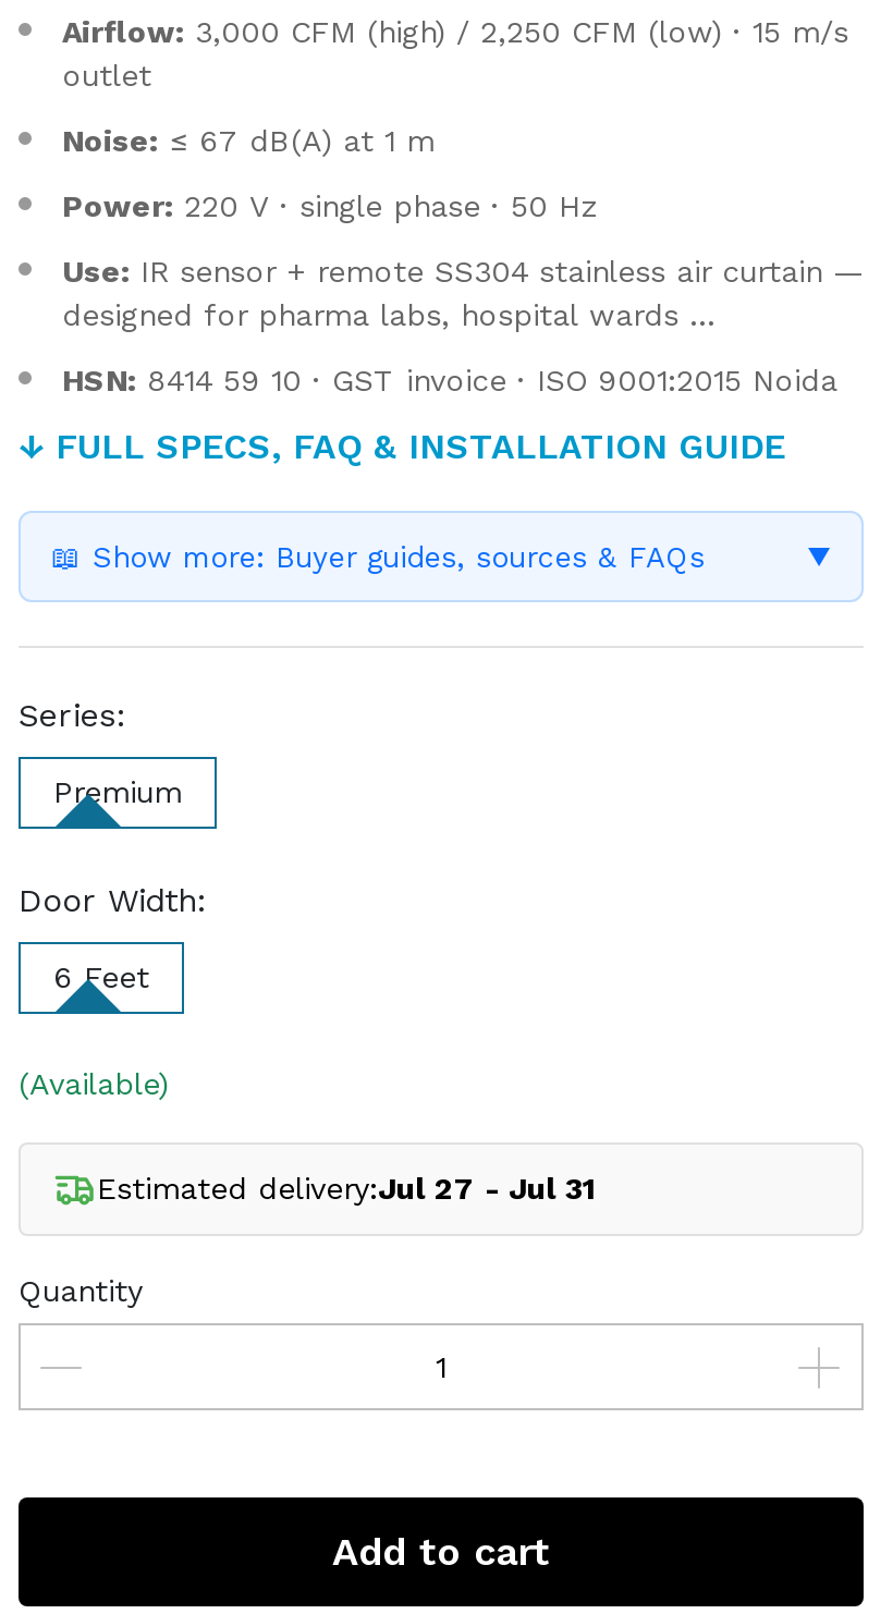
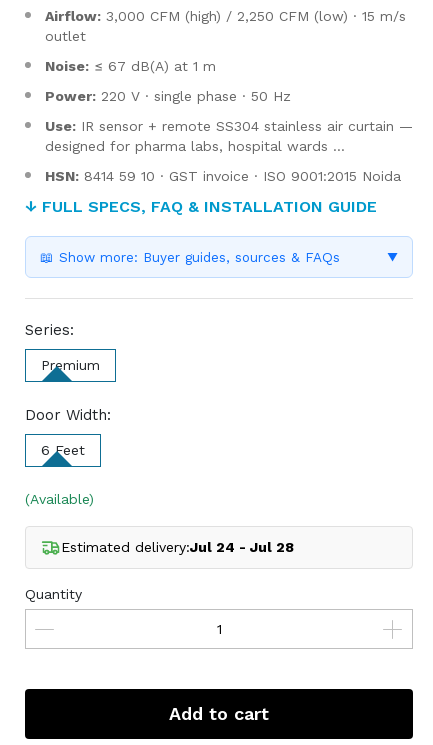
[97,1172,596,1206] Estimated delivery:Jul 27 - Jul 31 -> [61,539,294,555] Estimated delivery:Jul 24 - Jul 28

